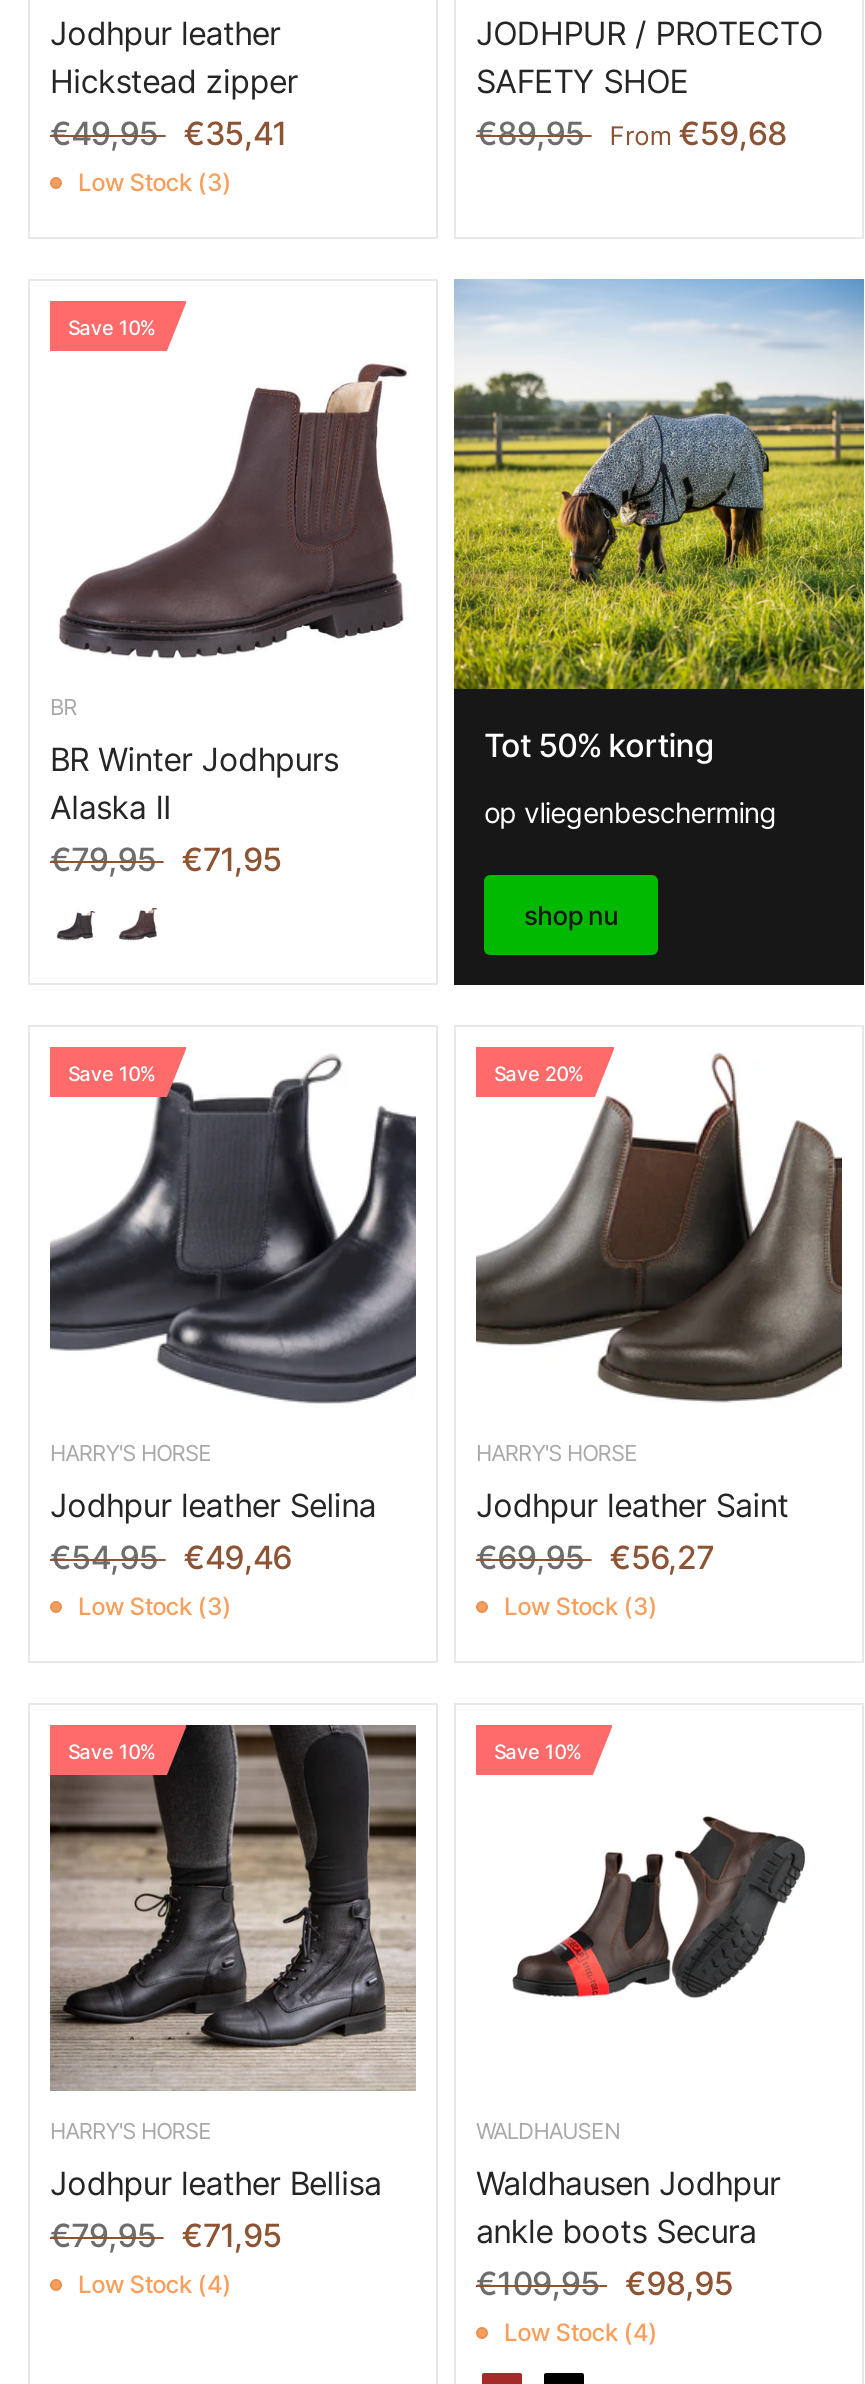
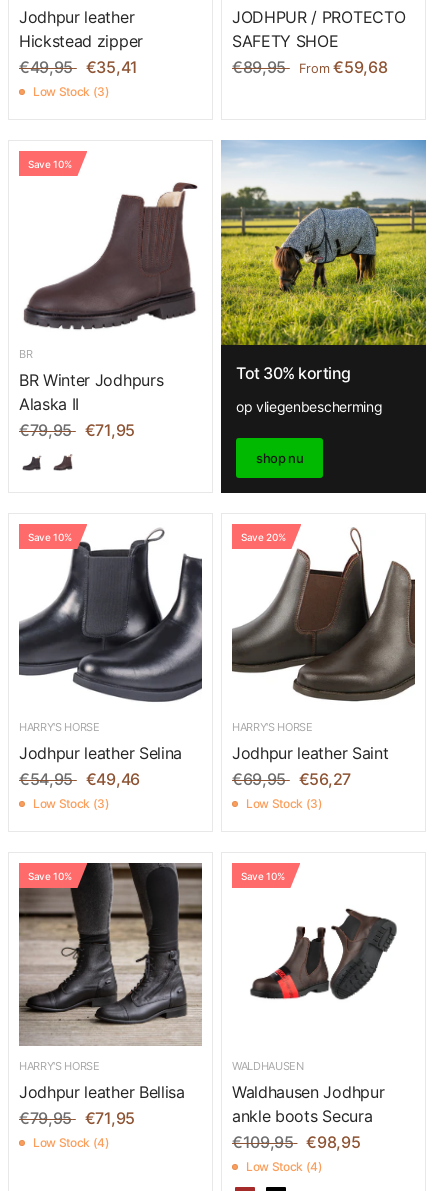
[484,725,714,765] Tot 50% korting -> [236,363,351,383] Tot 30% korting

